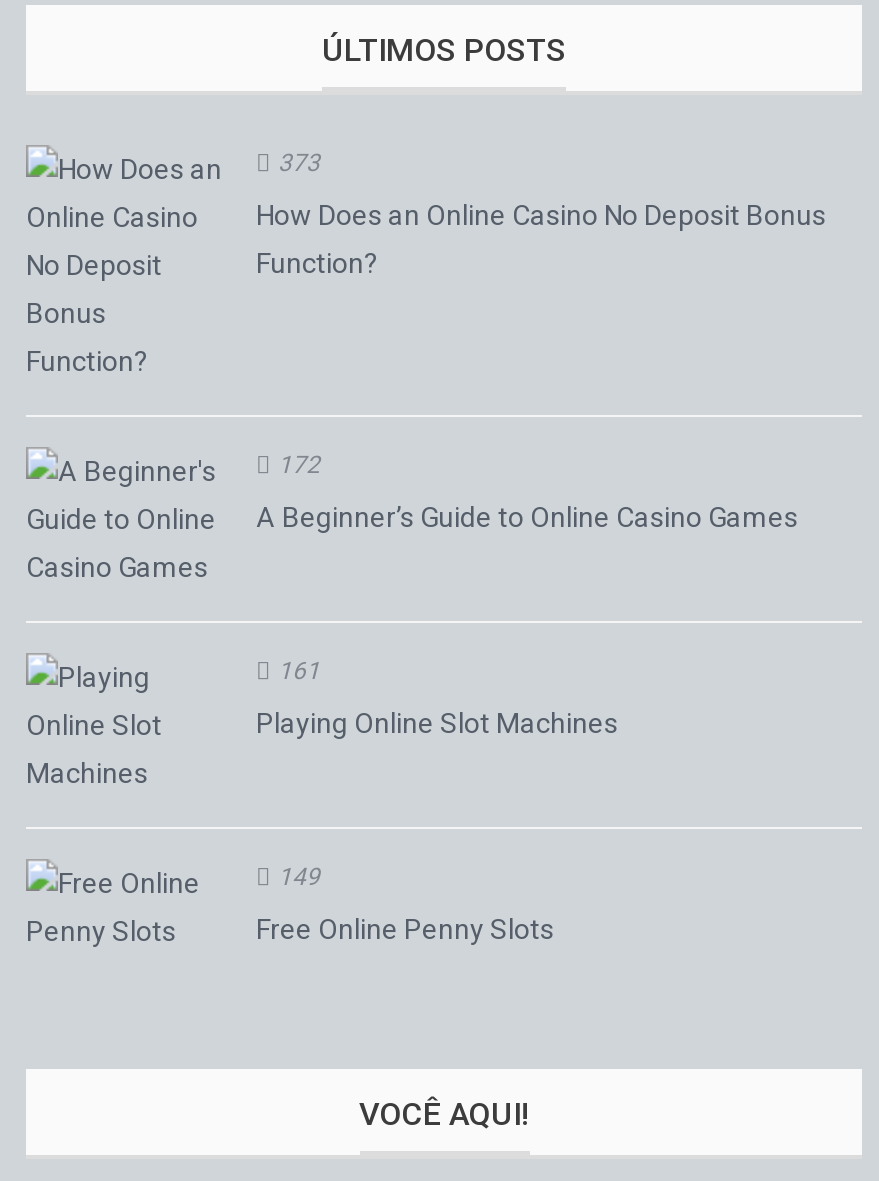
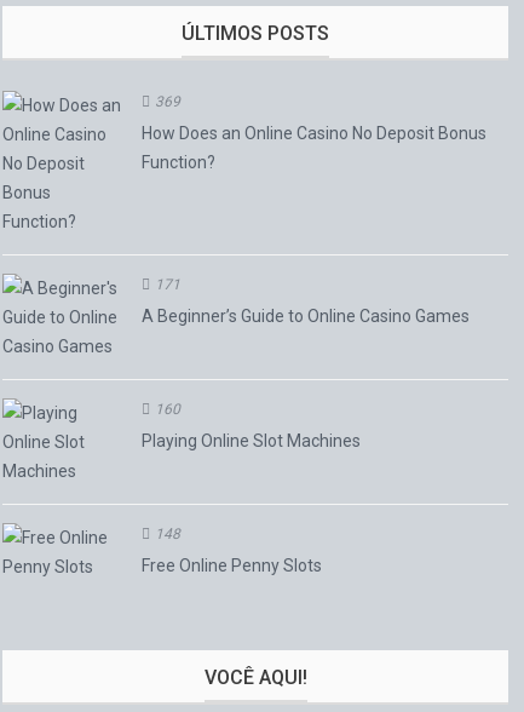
[278,149,320,177] 373 -> [155,93,180,110] 369
[278,451,320,479] 172 -> [155,276,180,293] 171
[278,657,320,685] 161 -> [155,401,180,418] 160
[278,863,320,891] 149 -> [155,526,180,542] 148

